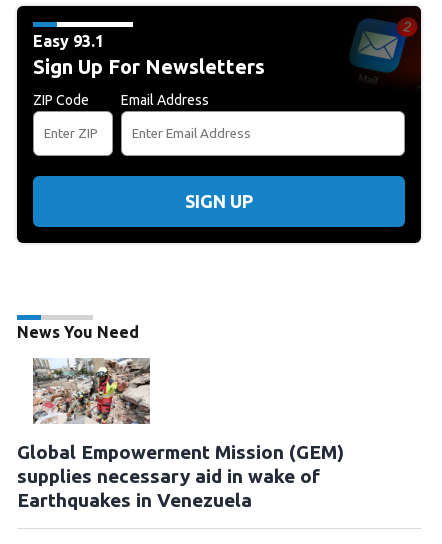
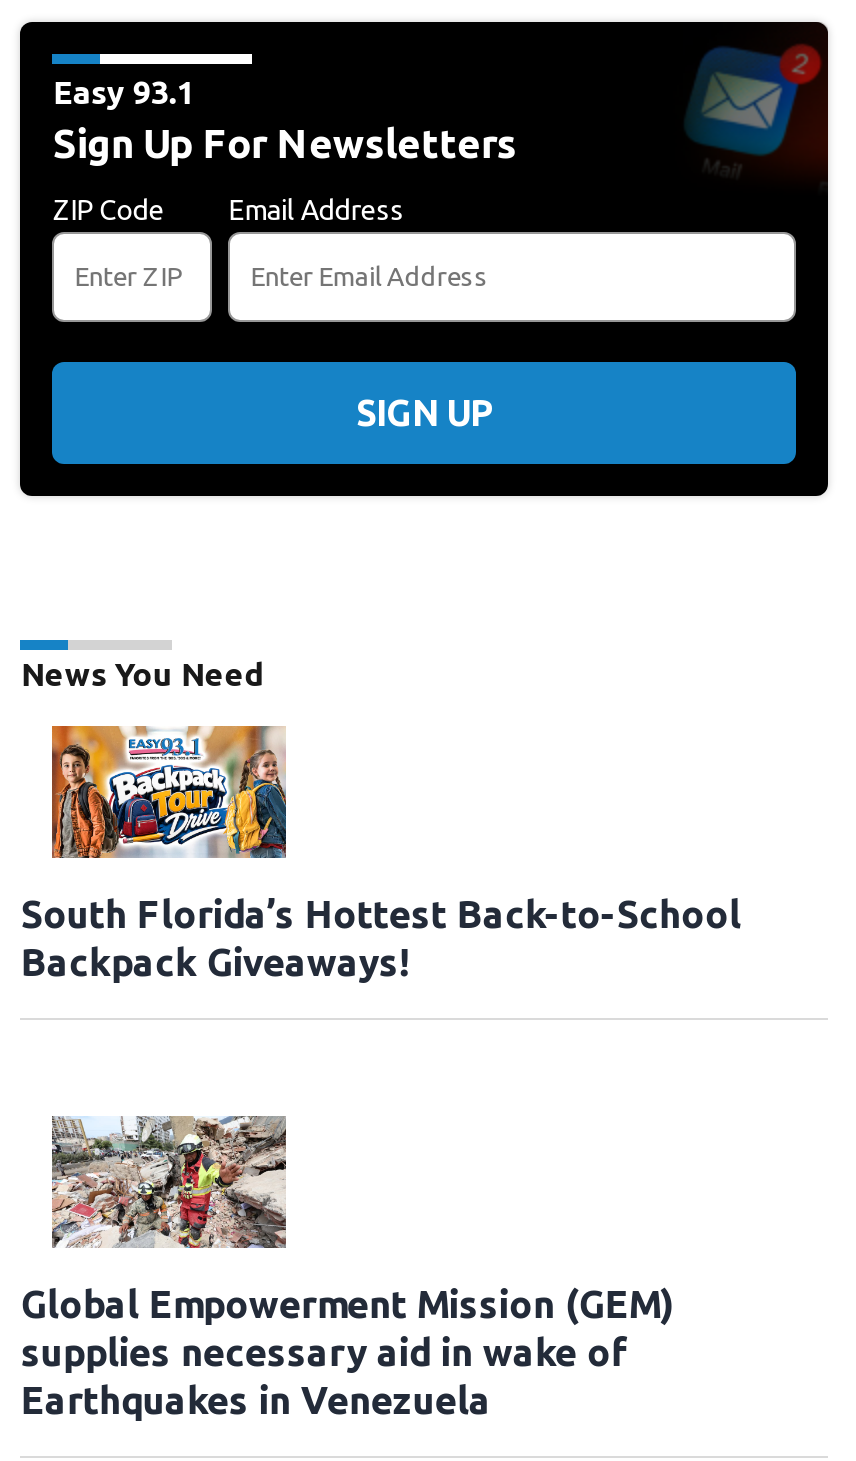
none -> [21,724,741,984] [image] | South Florida’s Hottest Back-to-School | Backpack Giveaways!

